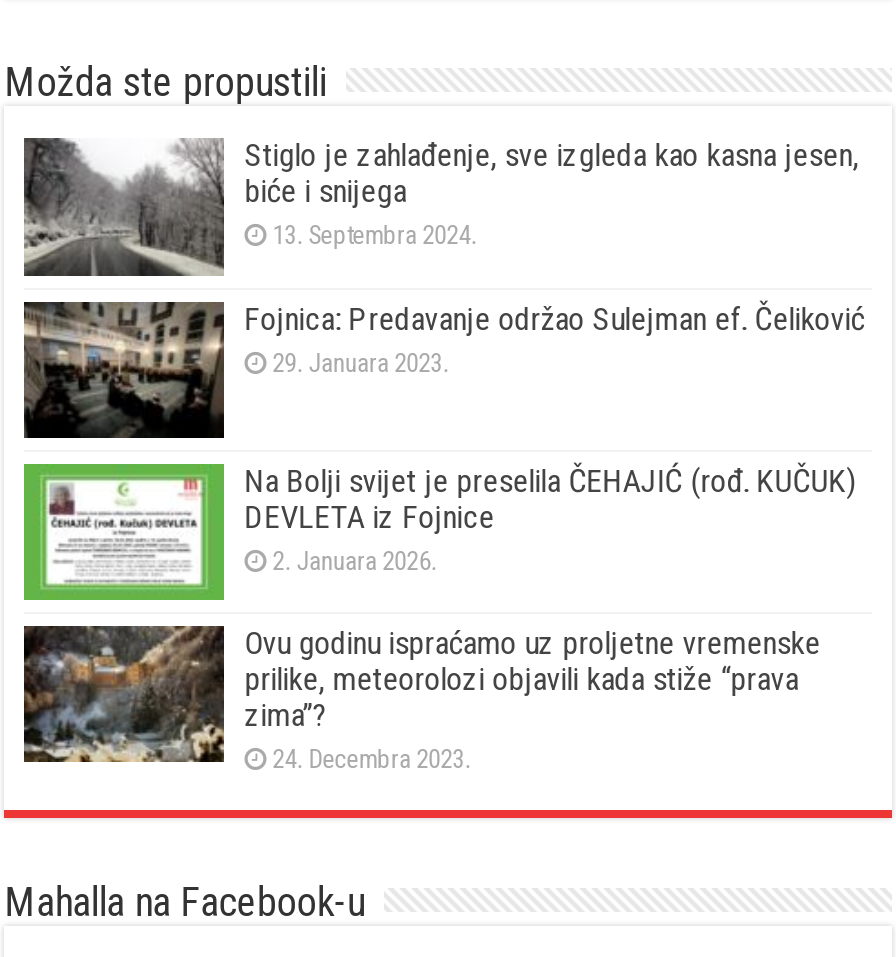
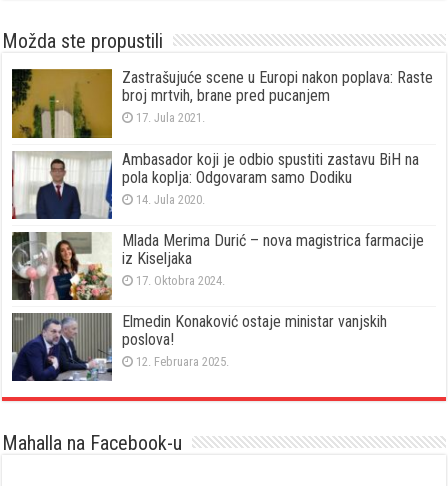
[24,137,858,276] [image] | Stiglo je zahlađenje, sve izgleda kao kasna jesen, | biće i snijega | 13. Septembra 2024. -> [12,68,433,139] [image] | Zastrašujuće scene u Europi nakon poplava: Raste | broj mrtvih, brane pred pucanjem | 17. Jula 2021.
[24,299,864,440] [image] | Fojnica: Predavanje održao Sulejman ef. Čeliković | 29. Januara 2023. -> [11,150,419,220] [image] | Ambasador koji je odbio spustiti zastavu BiH na | pola koplja: Odgovaram samo Dodiku | 14. Jula 2020.
[22,462,856,602] [image] | Na Bolji svijet je preselila ČEHAJIĆ (rođ. KUČUK) | DEVLETA iz Fojnice | 2. Januara 2026. -> [11,231,424,301] [image] | Mlada Merima Durić – nova magistrica farmacije | iz Kiseljaka | 17. Oktobra 2024.
[24,624,820,774] [image] | Ovu godinu ispraćamo uz proljetne vremenske | prilike, meteorolozi objavili kada stiže “prava | zima”? | 24. Decembra 2023. -> [12,312,387,382] [image] | Elmedin Konaković ostaje ministar vanjskih | poslova! | 12. Februara 2025.

